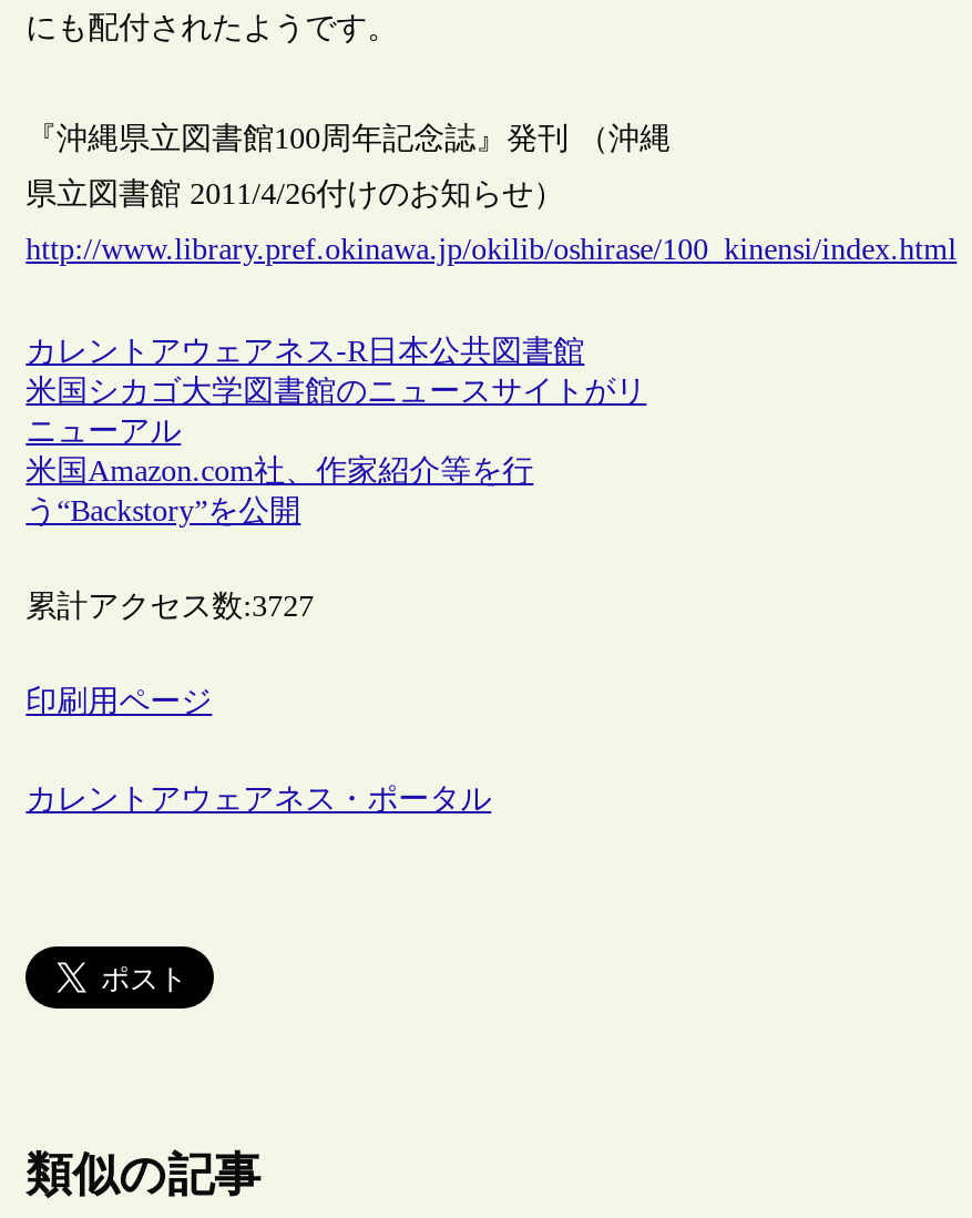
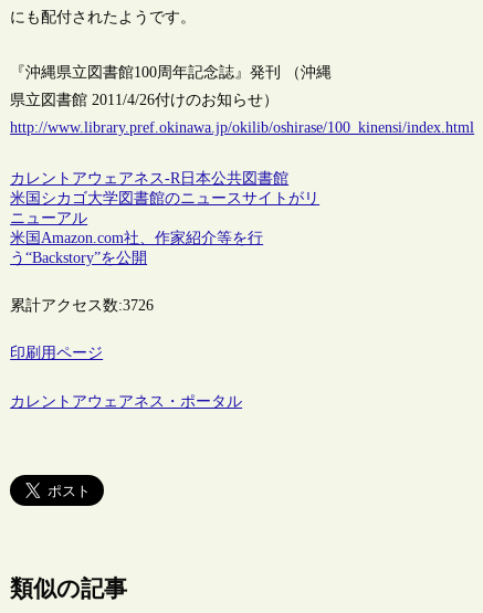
[26,590,314,624] 累計アクセス数:3727 -> [10,297,154,314] 累計アクセス数:3726

